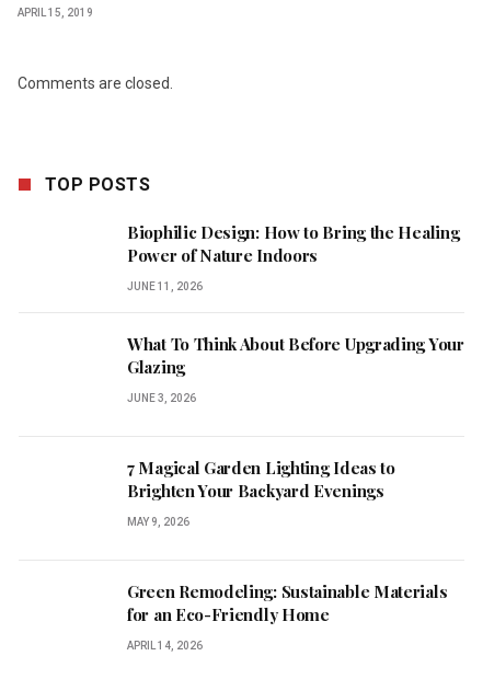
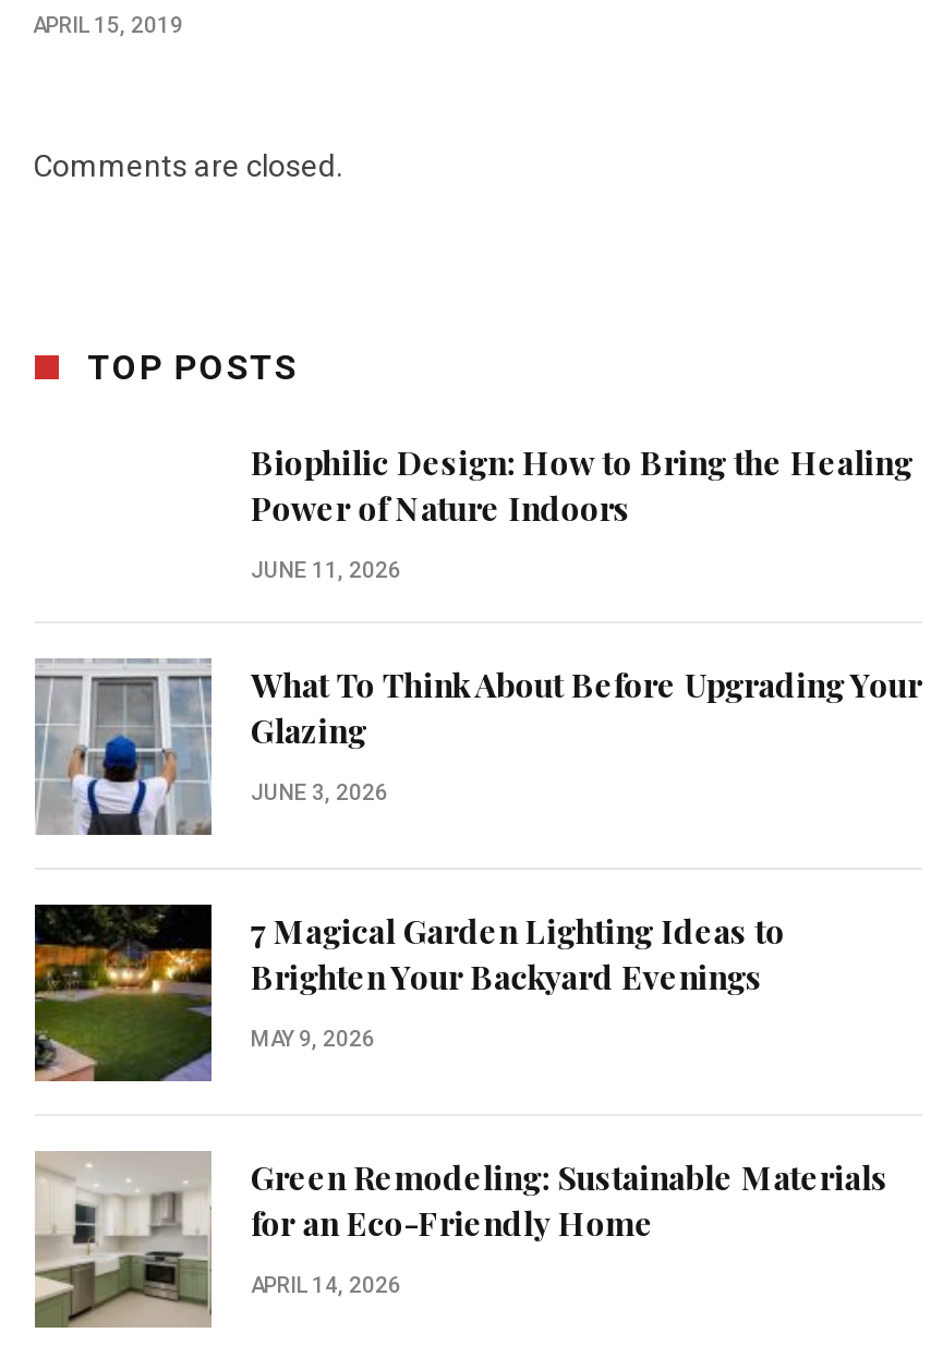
none -> [33,656,214,837] [image]
none -> [33,902,214,1083] [image]
none -> [33,1151,214,1330] [image]

